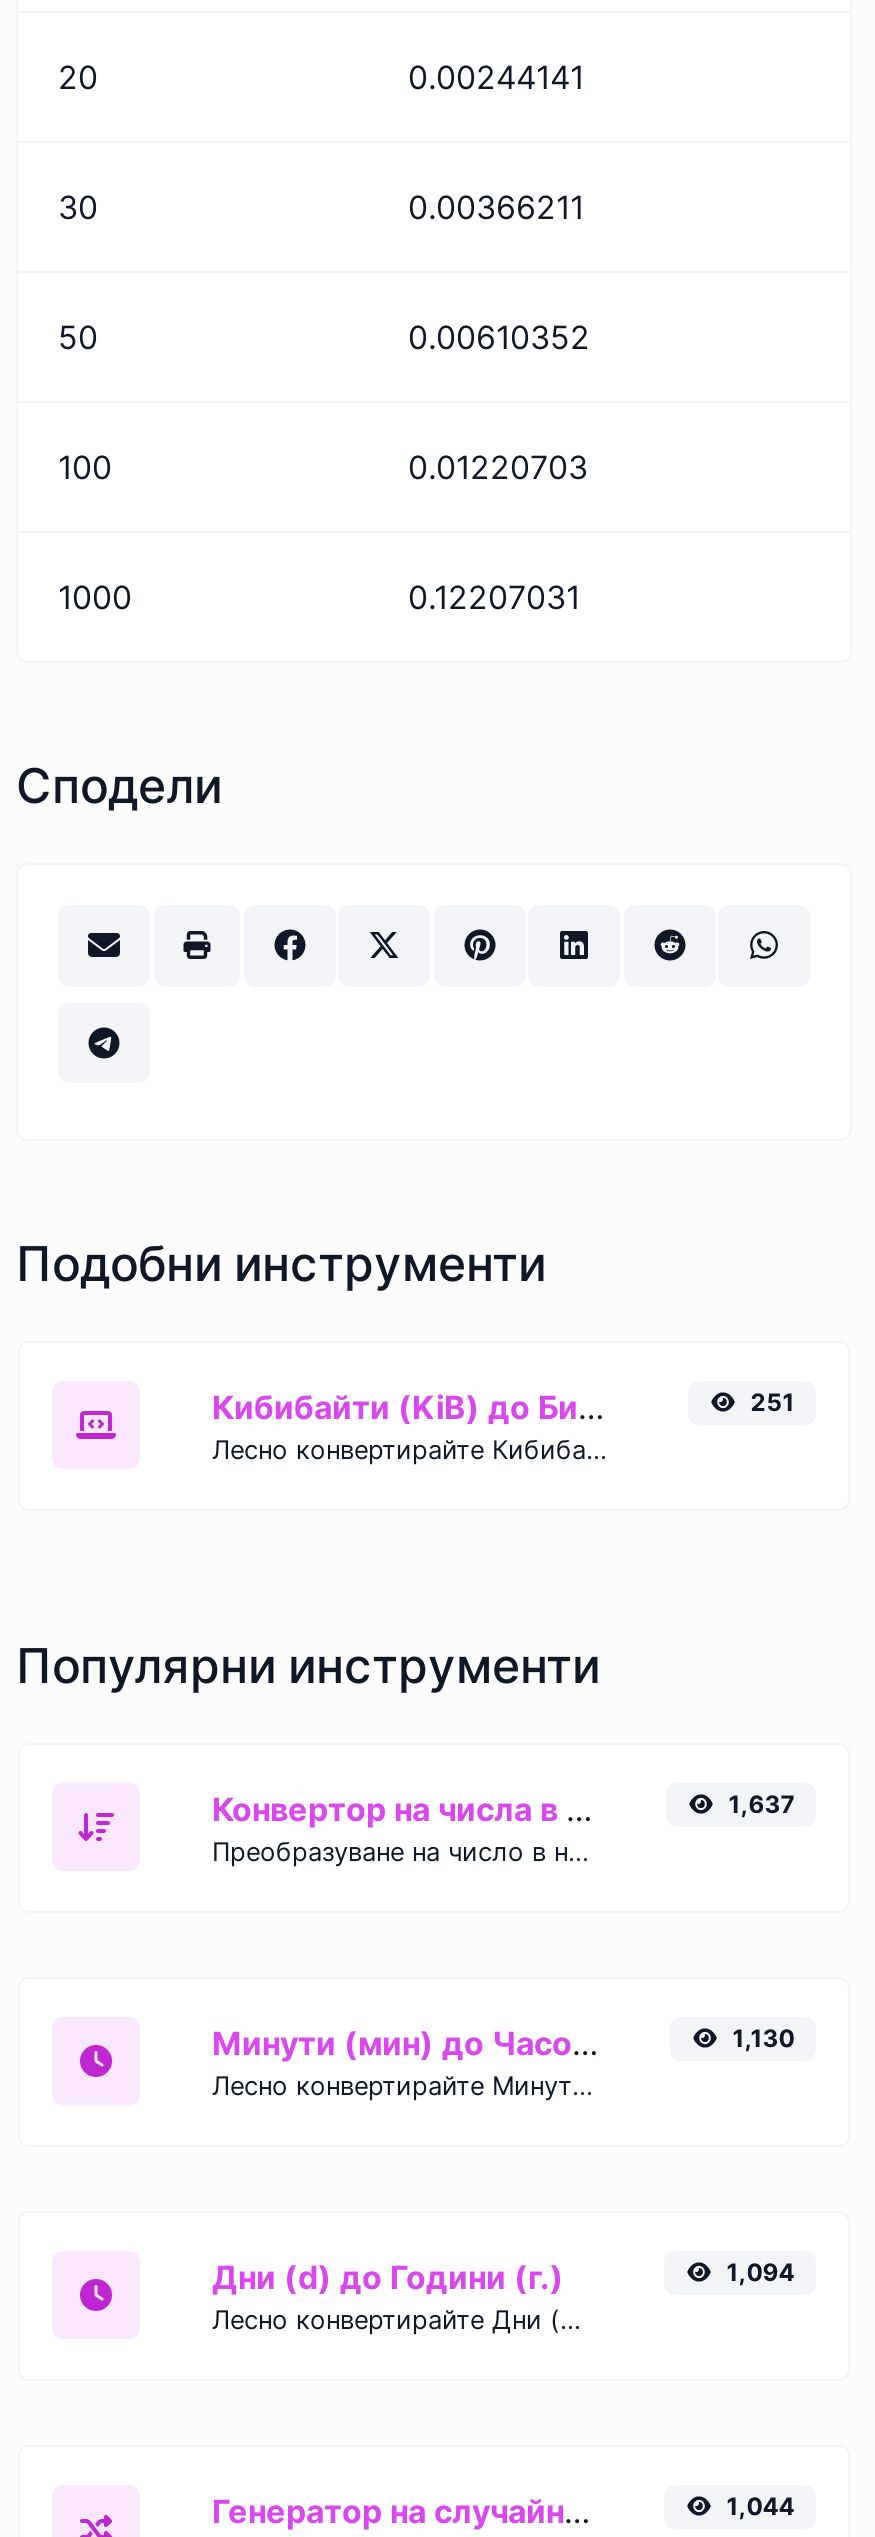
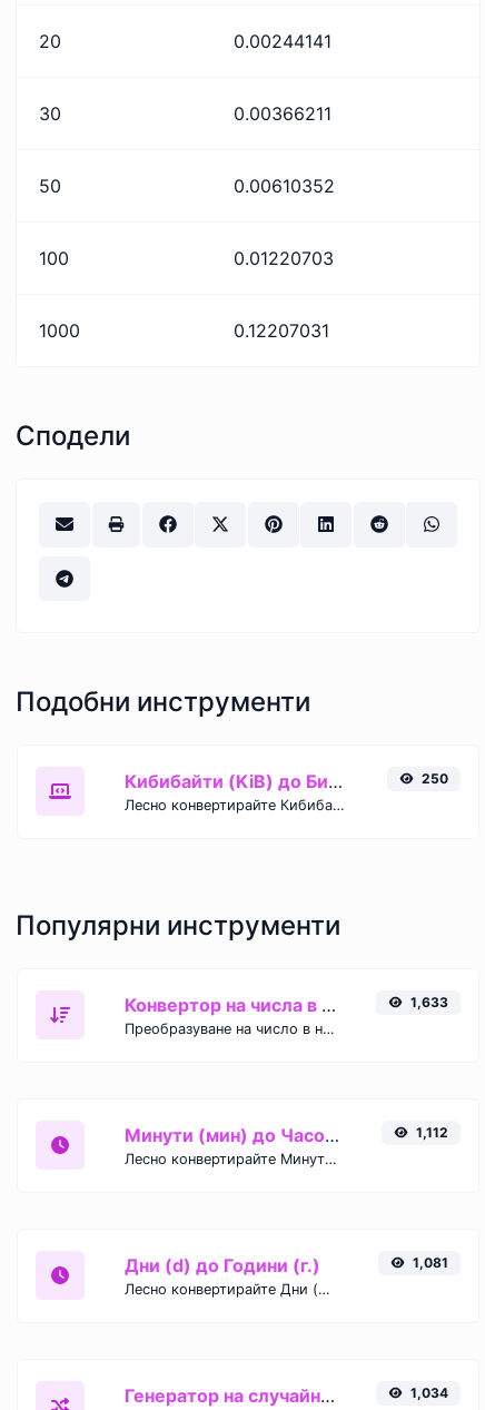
[744,1387,794,1417] 251 -> [418,770,449,787] 250
[722,1789,794,1819] 1,637 -> [407,994,449,1010] 1,633
[726,2023,794,2053] 1,130 -> [413,1124,449,1141] 1,112
[720,2257,794,2287] 1,094 -> [410,1254,449,1271] 1,081
[720,2491,794,2521] 1,044 -> [407,1384,449,1401] 1,034

